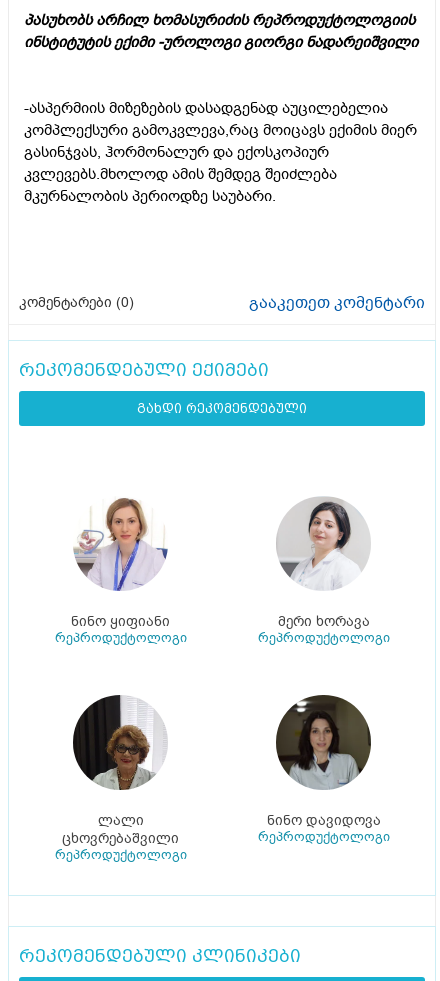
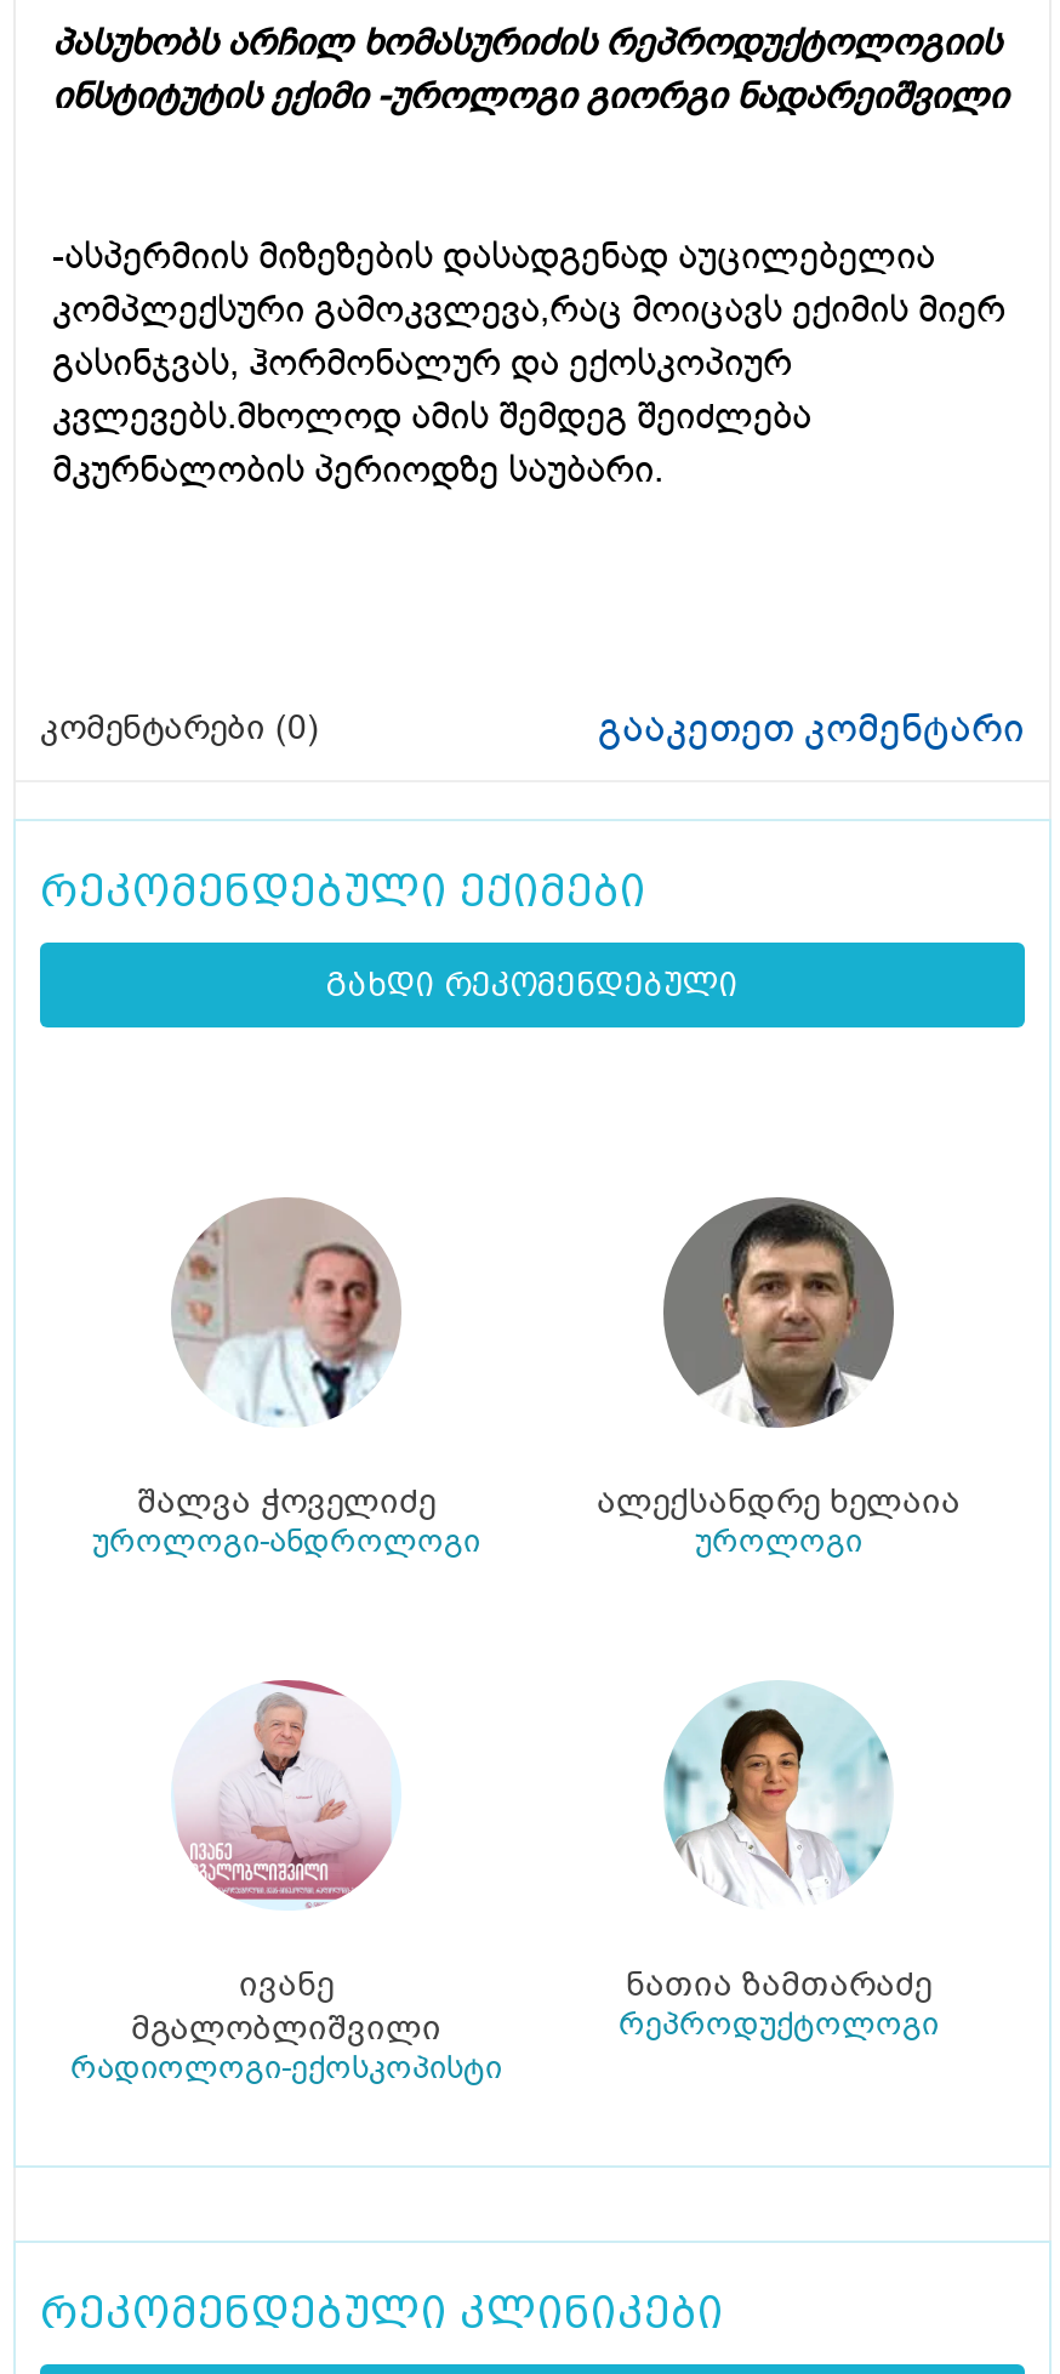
[54,497,186,646] [image] | ნინო ყიფიანი | რეპროდუქტოლოგი -> [92,1197,480,1561] [image] | შალვა ჭოველიძე | უროლოგი-ანდროლოგი
[257,497,389,646] [image] | მერი ხორავა | რეპროდუქტოლოგი -> [597,1197,961,1561] [image] | ალექსანდრე ხელაია | უროლოგი
[54,694,186,863] [image] | ლალი | ცხოვრებაშვილი | რეპროდუქტოლოგი -> [70,1678,502,2088] [image] | ივანე | მგალობლიშვილი | რადიოლოგი-ექოსკოპისტი
[266,694,380,830] [image] | ნინო დავიდოვა -> [626,1680,931,2008] [image] | ნათია ზამთარაძე

